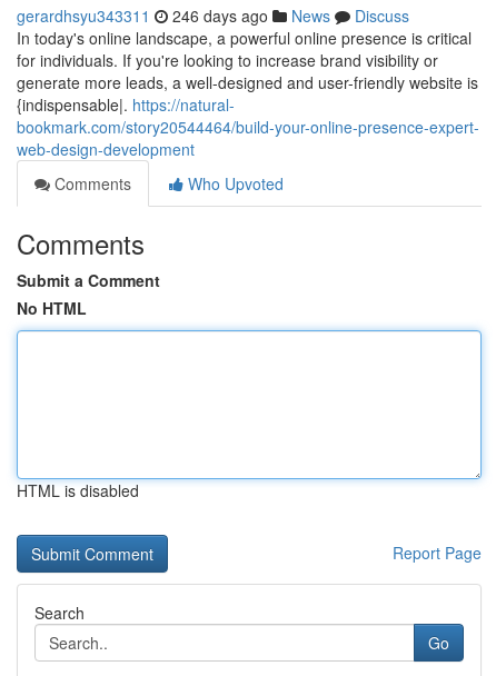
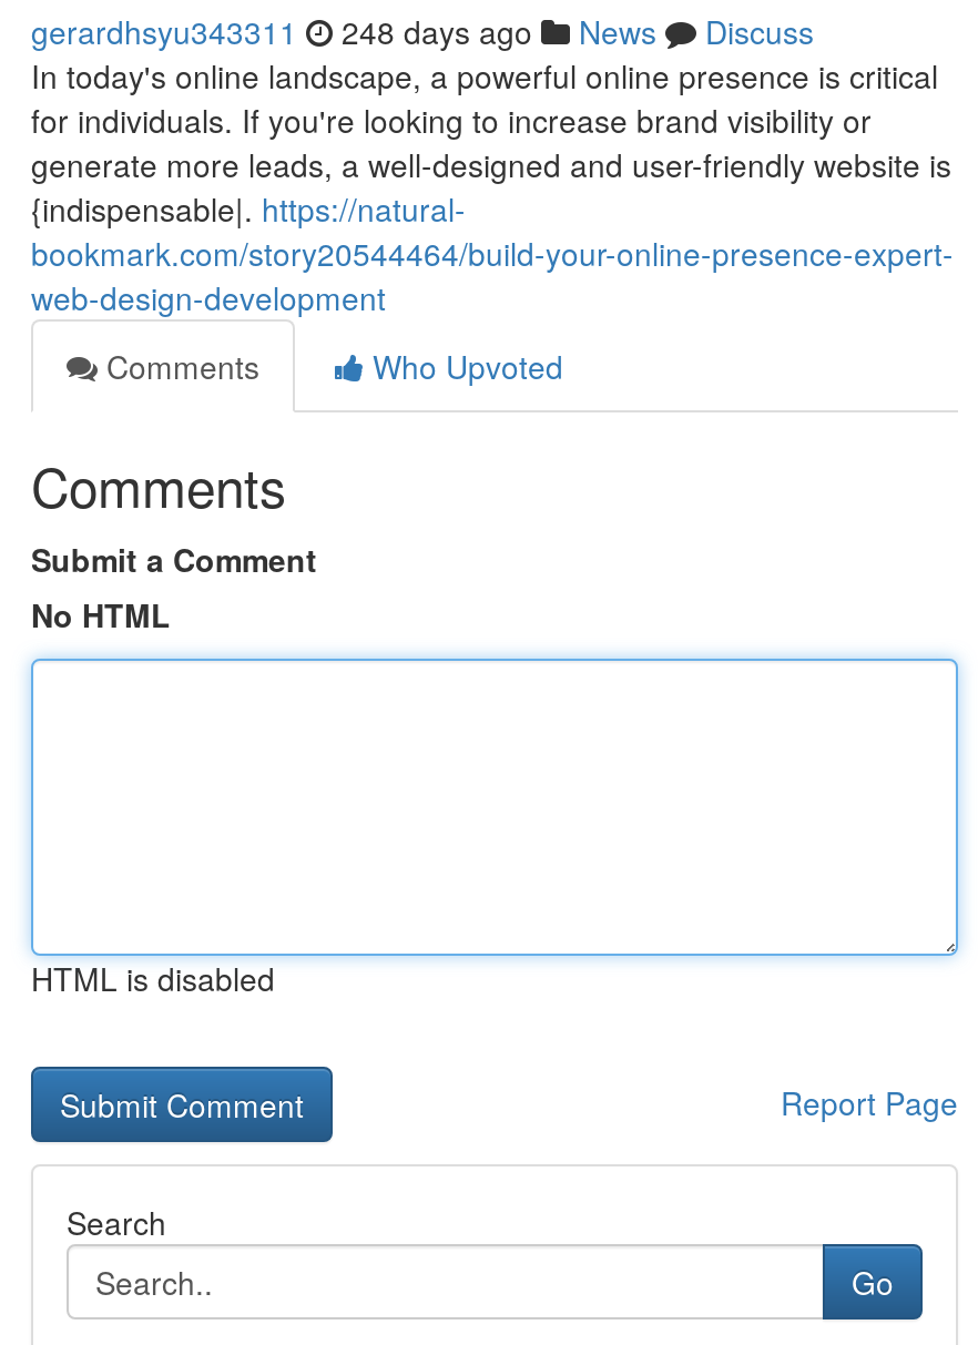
[17,4,409,27] gerardhsyu343311 246 days ago News Discuss -> [31,9,814,53] gerardhsyu343311 248 days ago News Discuss

